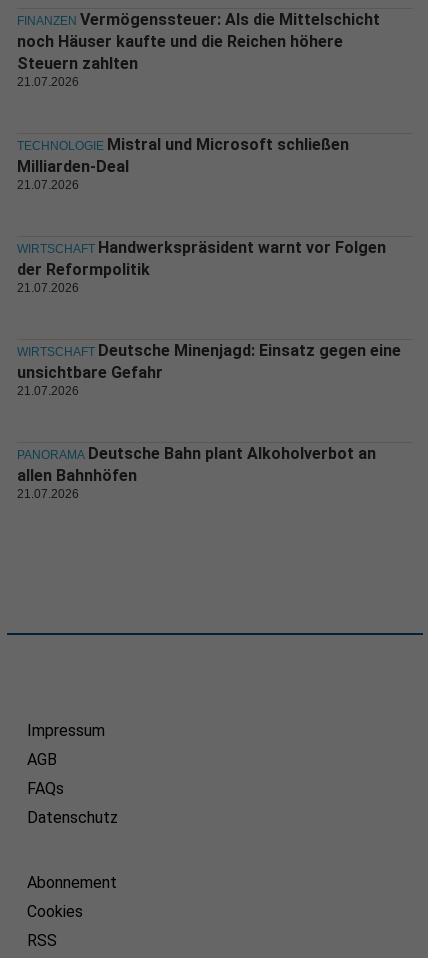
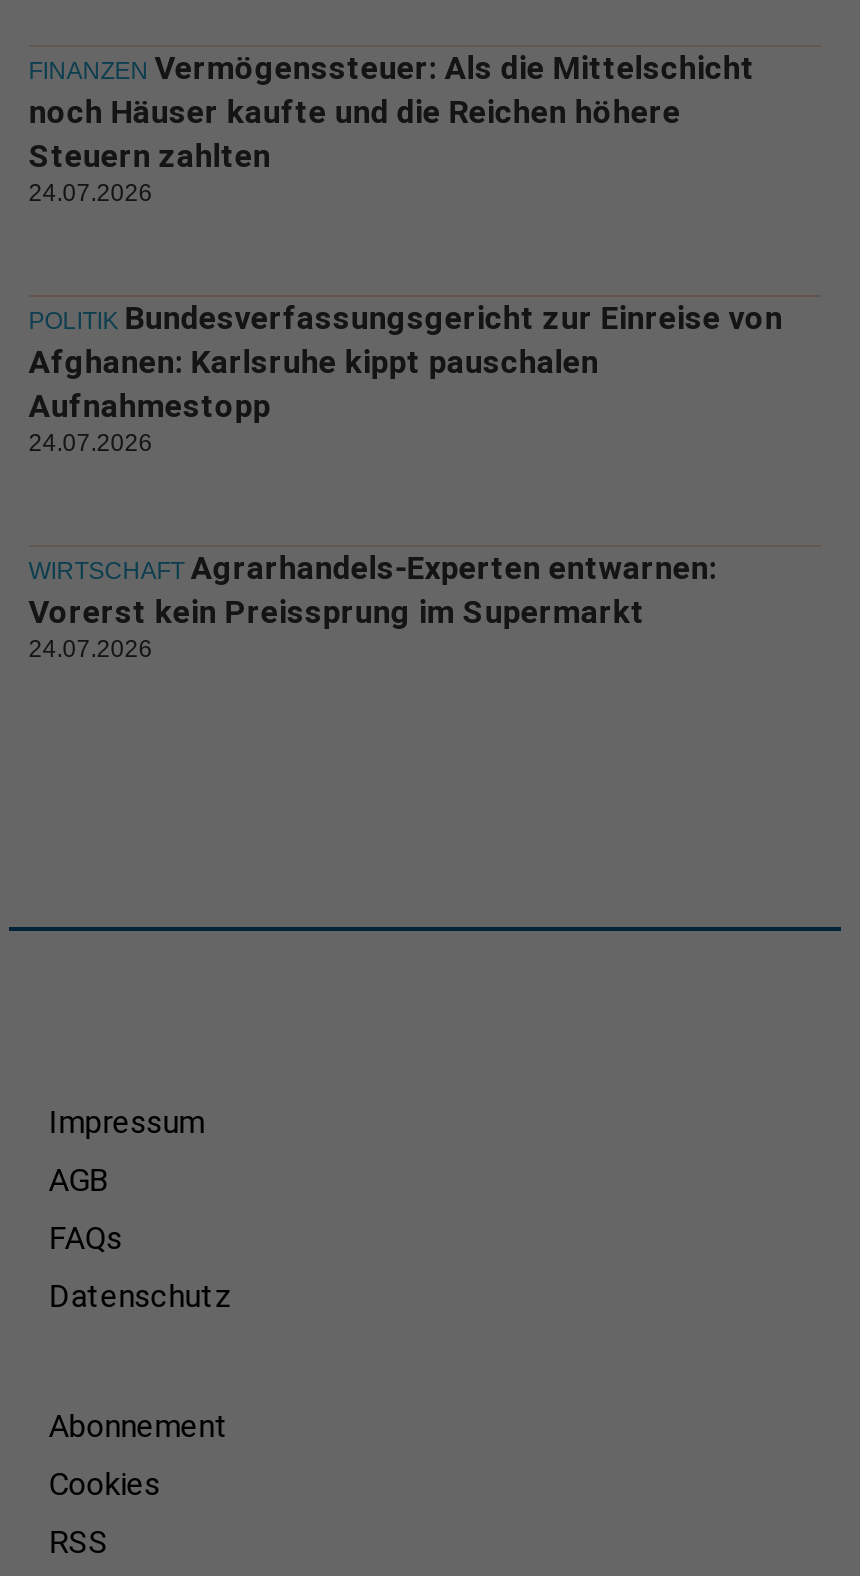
[17,75,401,501] 21.07.2026 | TECHNOLOGIE Mistral und Microsoft schließen | Milliarden-Deal | 21.07.2026 | WIRTSCHAFT Handwerkspräsident warnt vor Folgen | der Reformpolitik | 21.07.2026 | WIRTSCHAFT Deutsche Minenjagd: Einsatz gegen eine | unsichtbare Gefahr | 21.07.2026 | PANORAMA Deutsche Bahn plant Alkoholverbot an | allen Bahnhöfen | 21.07.2026 -> [28,179,782,663] 24.07.2026 | POLITIK Bundesverfassungsgericht zur Einreise von | Afghanen: Karlsruhe kippt pauschalen | Aufnahmestopp | 24.07.2026 | WIRTSCHAFT Agrarhandels-Experten entwarnen: | Vorerst kein Preissprung im Supermarkt | 24.07.2026

